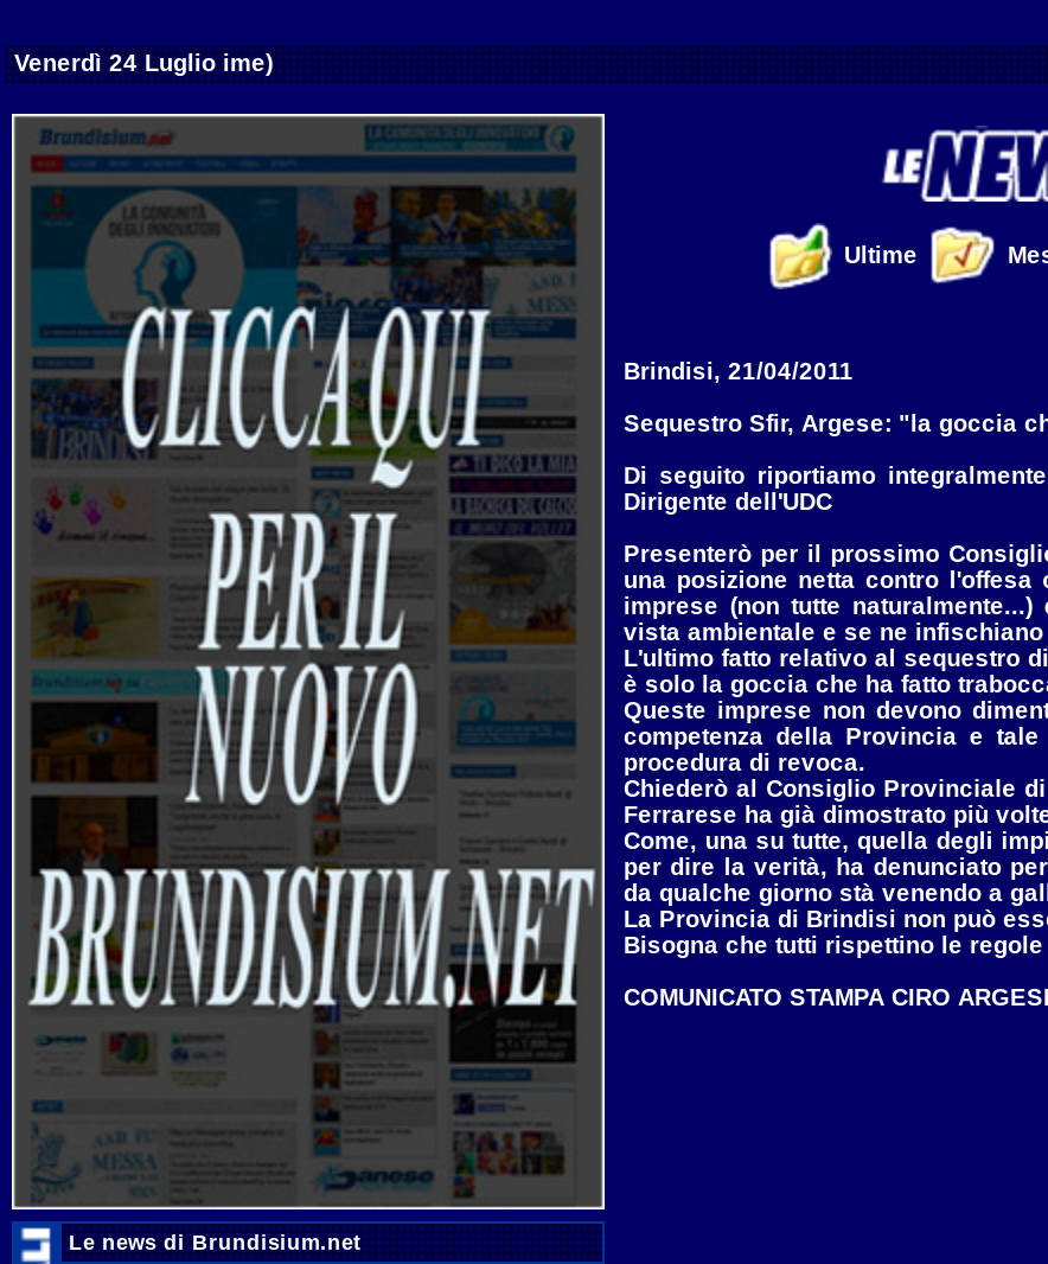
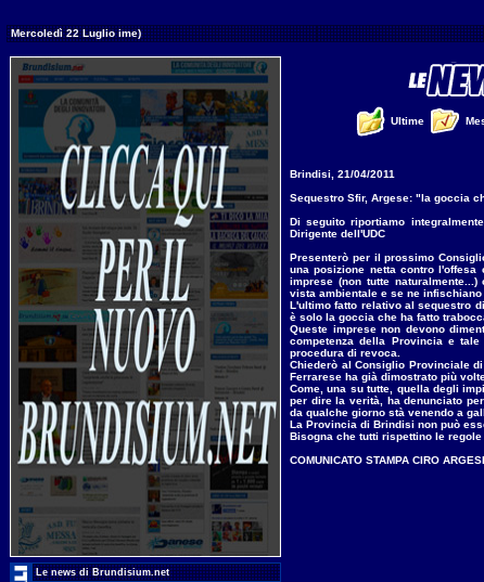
[14,50,273,76] Venerdì 24 Luglio ime) -> [11,27,141,39] Mercoledì 22 Luglio ime)

